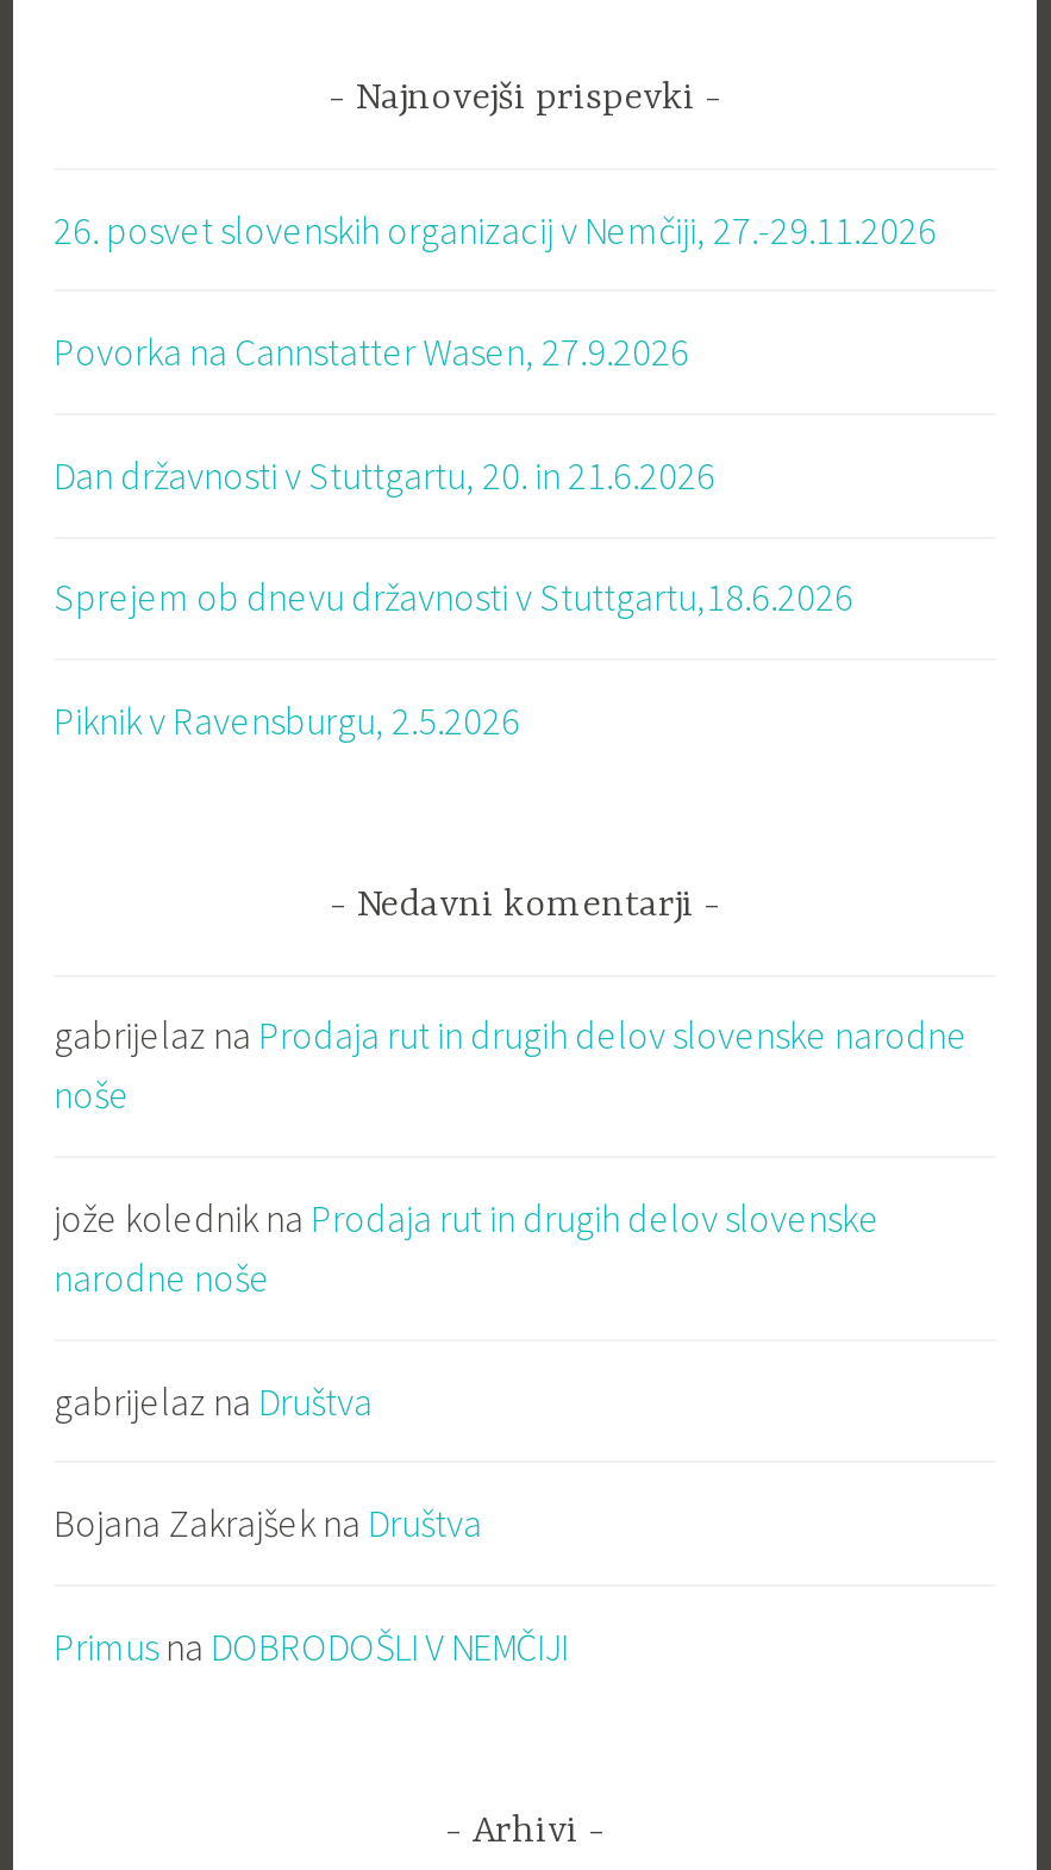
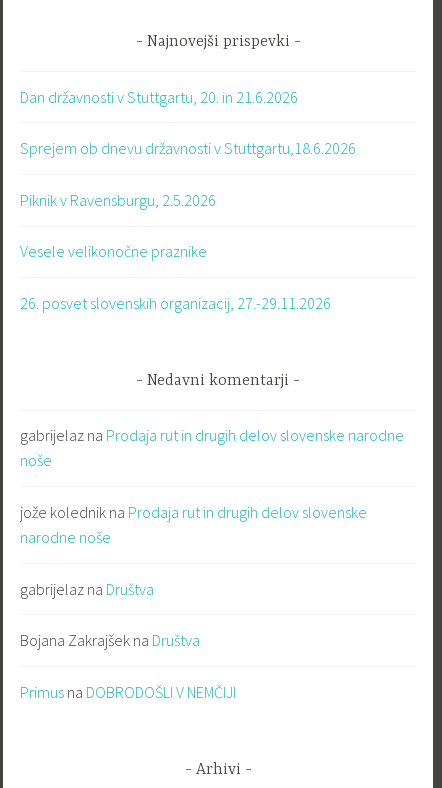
[54,205,937,376] 26. posvet slovenskih organizacij v Nemčiji, 27.-29.11.2026 | Povorka na Cannstatter Wasen, 27.9.2026 -> none
moved [54,451,854,744] -> [20,87,356,210]: Dan državnosti v Stuttgartu, 20. in 21.6.2026 | Sprejem ob dnevu državnosti v Stuttgartu,18.6.2026 | Piknik v Ravensburgu, 2.5.2026
none -> [20,241,331,313] Vesele velikonočne praznike | 26. posvet slovenskih organizacij, 27.-29.11.2026

